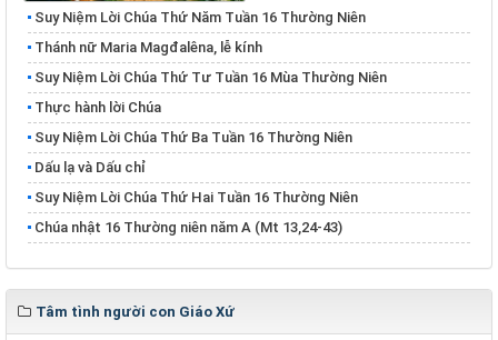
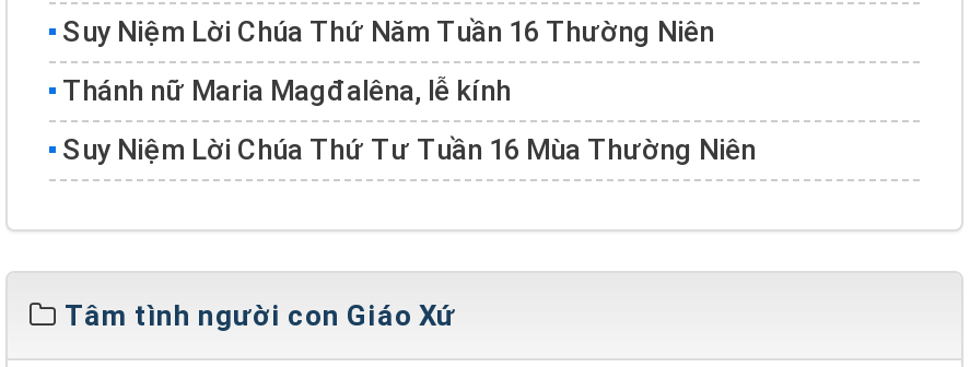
[34,99,358,236] Thực hành lời Chúa | Suy Niệm Lời Chúa Thứ Ba Tuần 16 Thường Niên | Dấu lạ và Dấu chỉ | Suy Niệm Lời Chúa Thứ Hai Tuần 16 Thường Niên | Chúa nhật 16 Thường niên năm A (Mt 13,24-43) -> none

